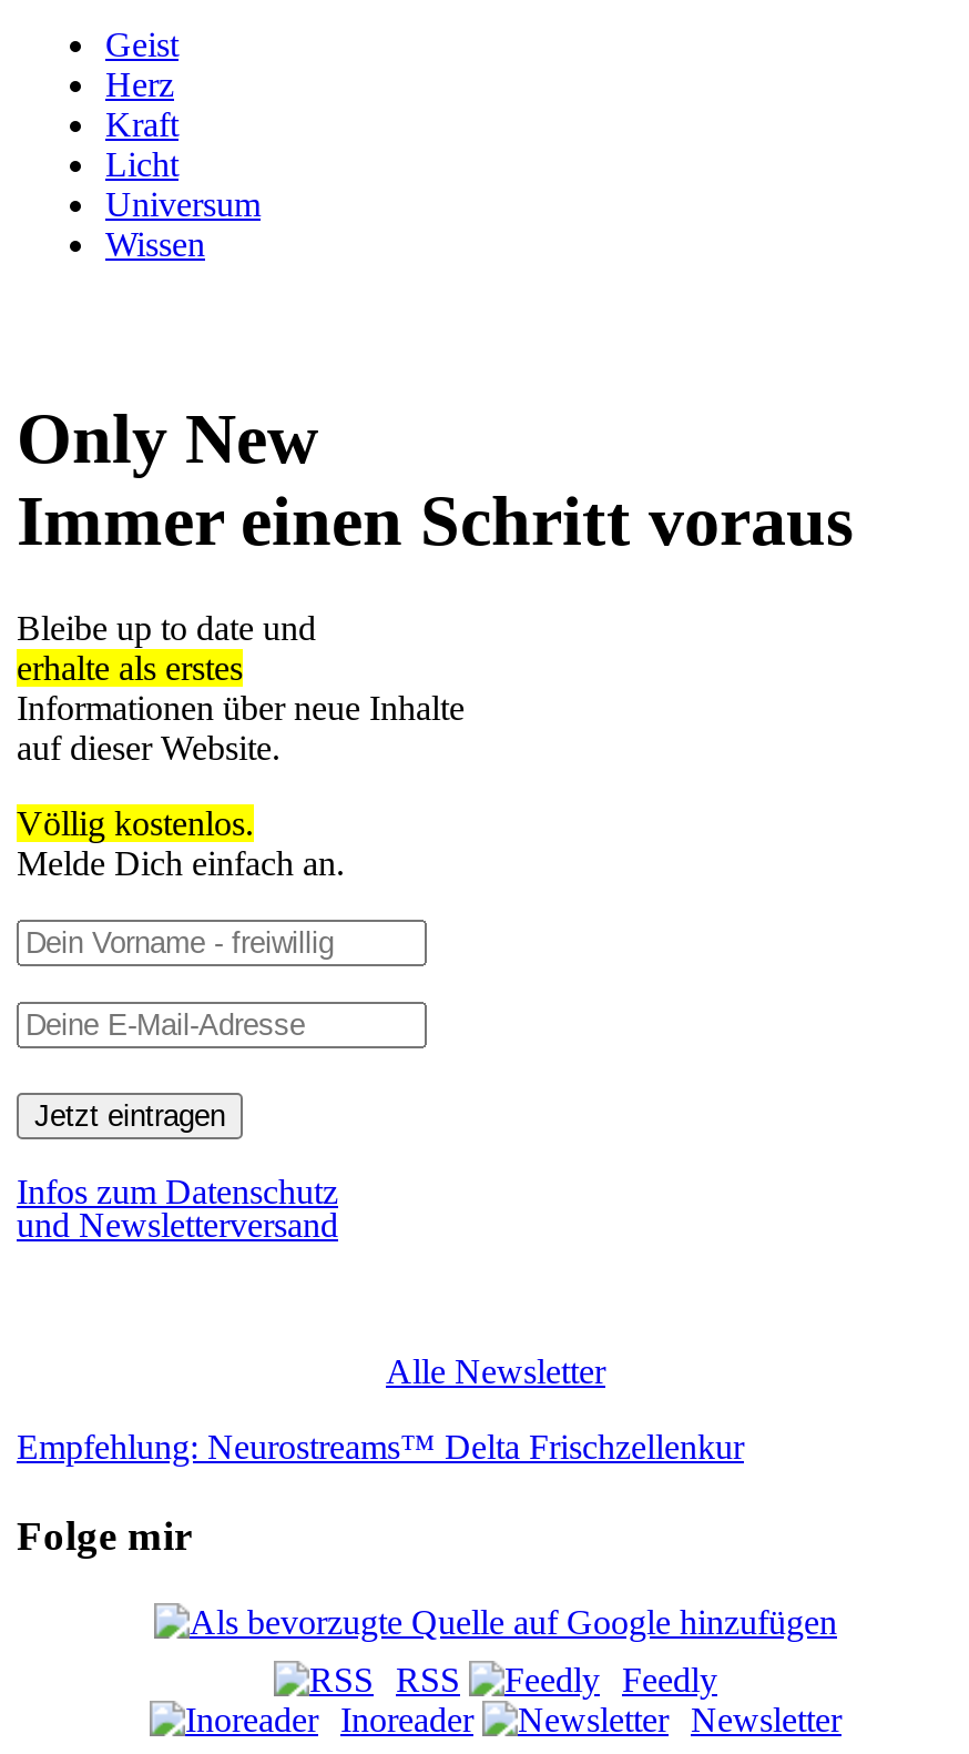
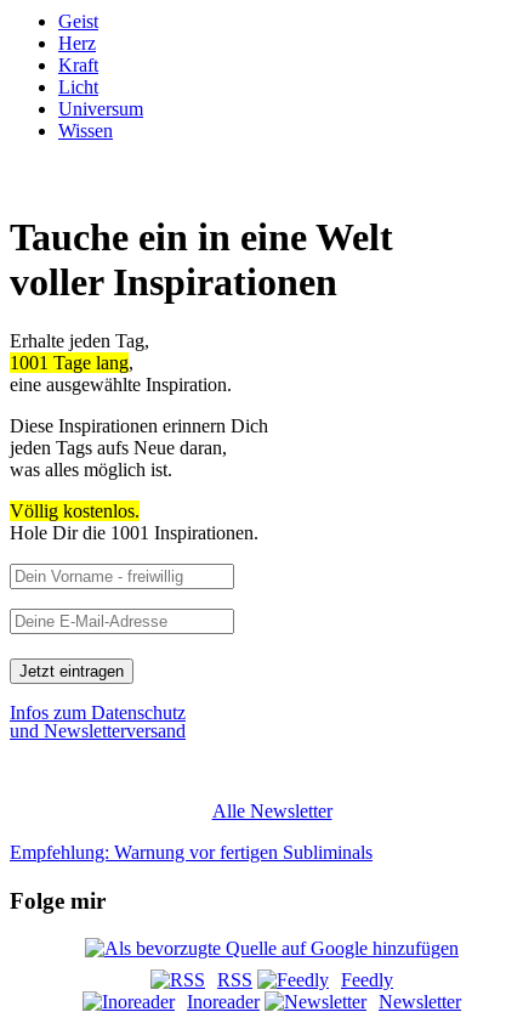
[17,398,853,767] Only New | Immer einen Schritt voraus | Bleibe up to date und | erhalte als erstes | Informationen über neue Inhalte | auf dieser Website. -> [10,215,393,480] Tauche ein in eine Welt | voller Inspirationen | Erhalte jeden Tag, | 1001 Tage lang, | eine ausgewählte Inspiration. | Diese Inspirationen erinnern Dich | jeden Tags aufs Neue daran, | was alles möglich ist.
[17,844,345,882] Melde Dich einfach an. -> [10,523,258,543] Hole Dir die 1001 Inspirationen.
[17,1428,744,1466] Empfehlung: Neurostreams™ Delta Frischzellenkur -> [10,842,373,863] Empfehlung: Warnung vor fertigen Subliminals

